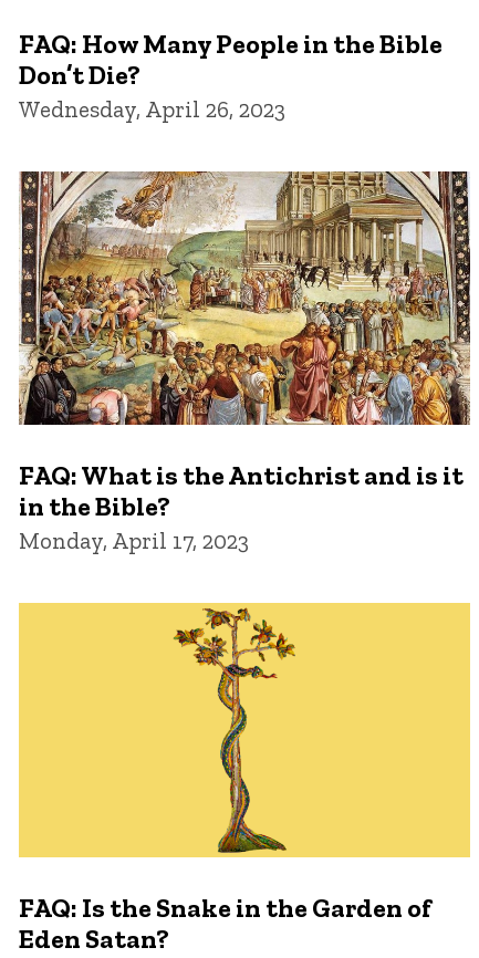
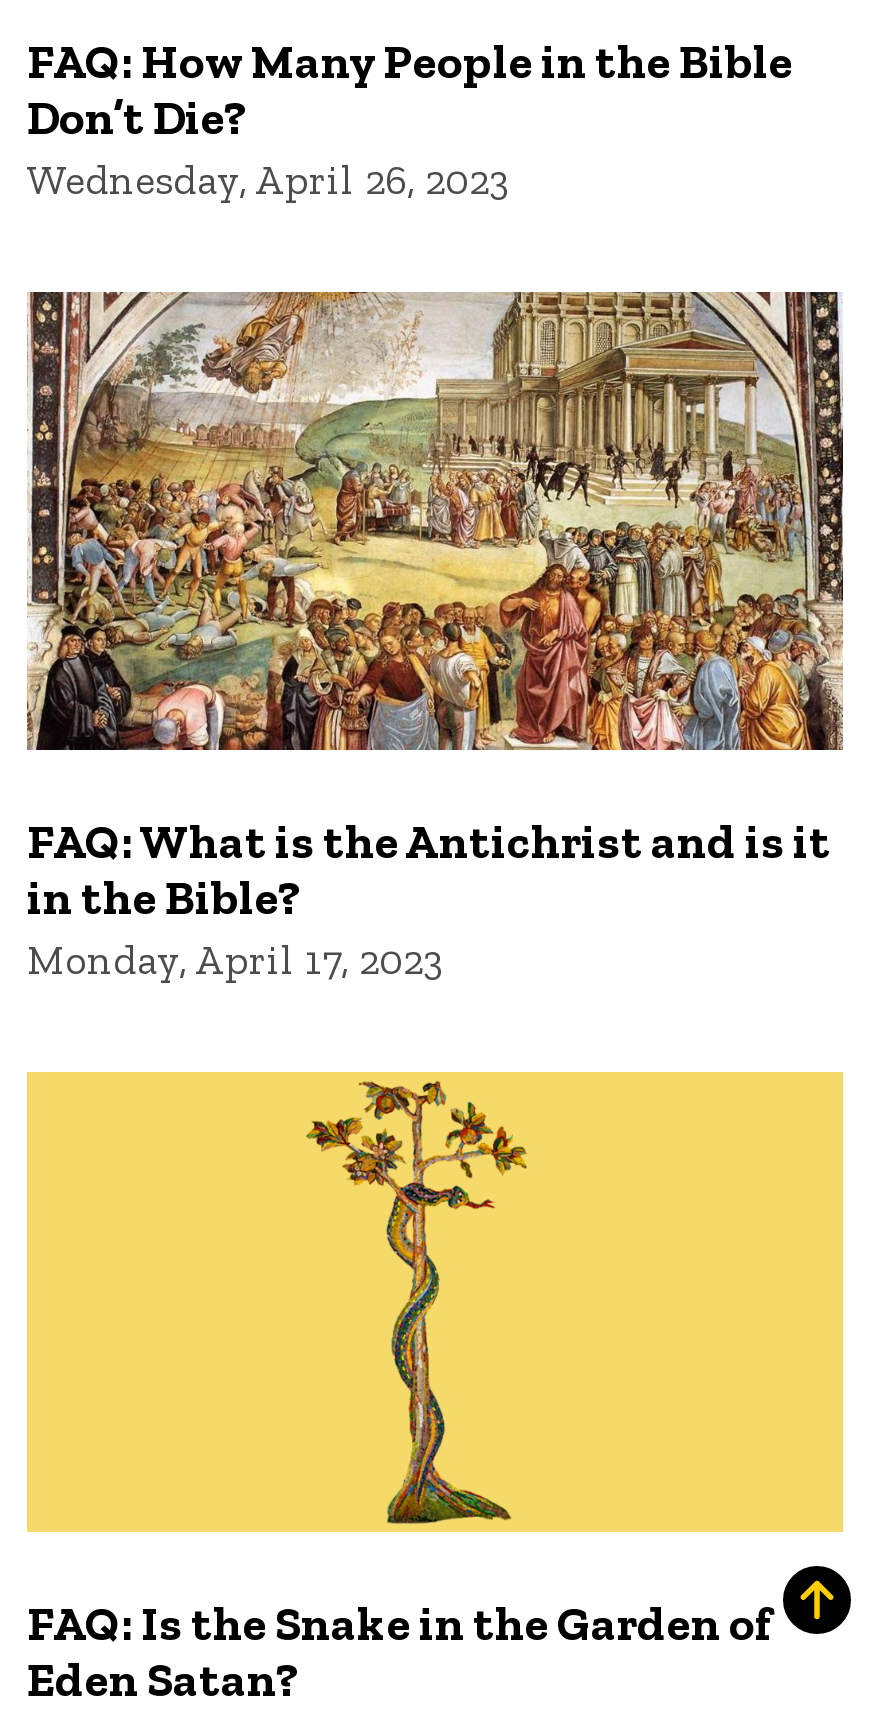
none -> [781,1564,853,1636] [image]

